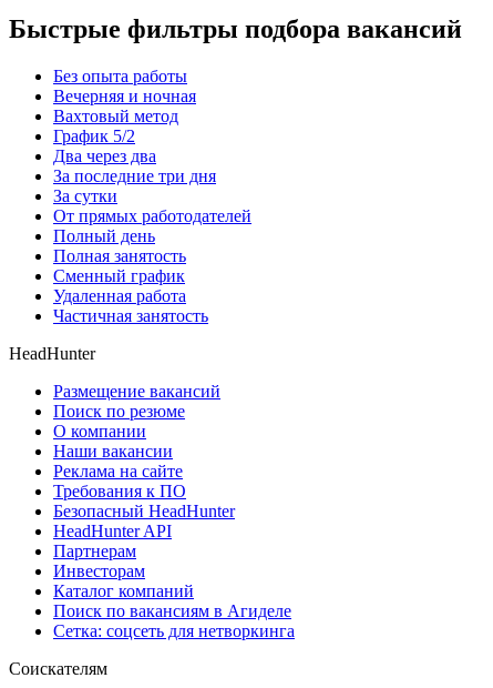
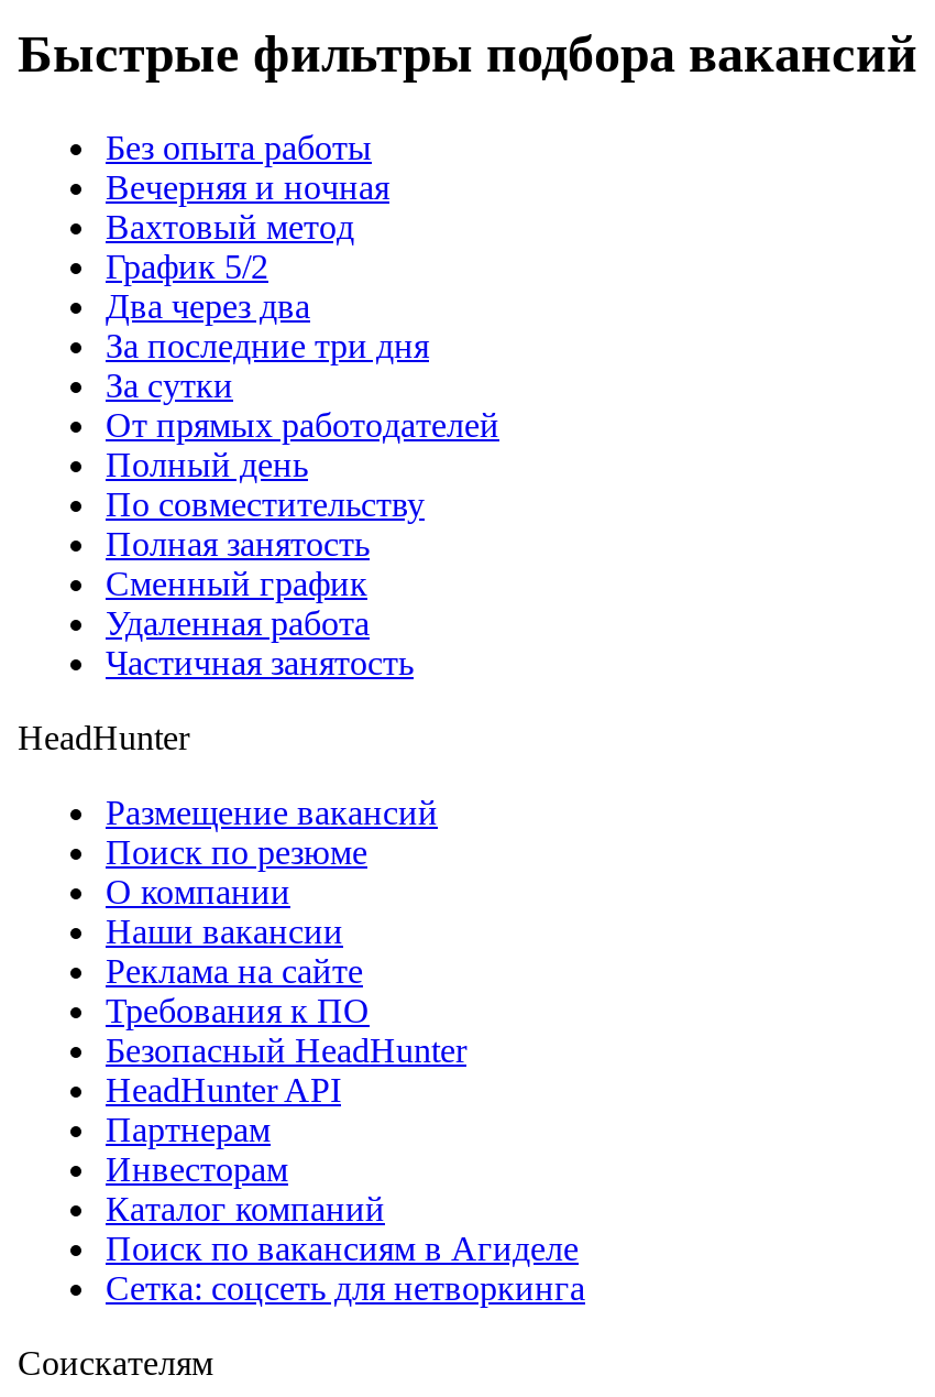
none -> [106,485,425,523] По совместительству

